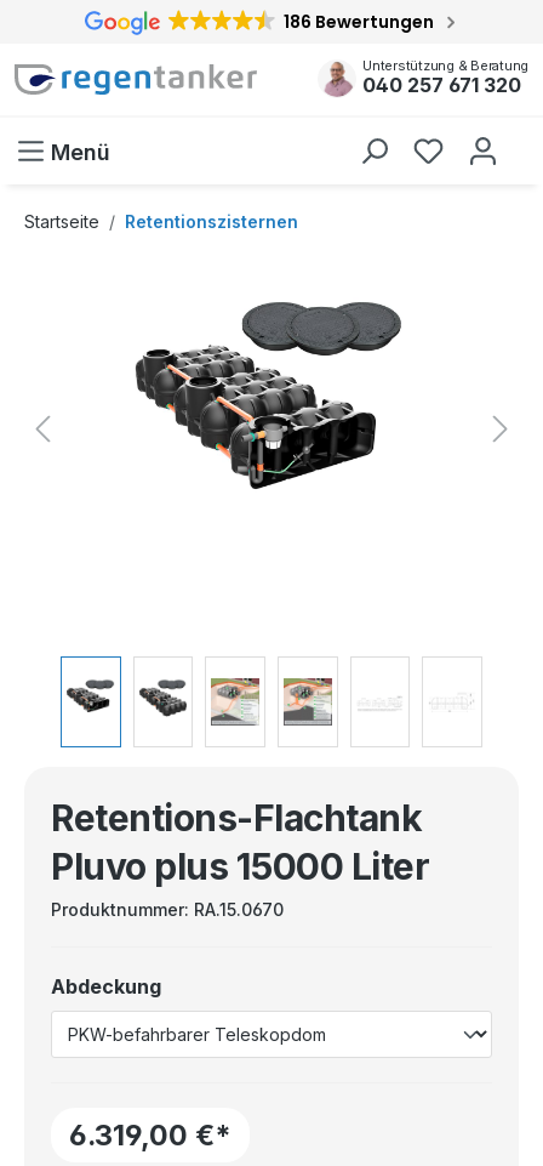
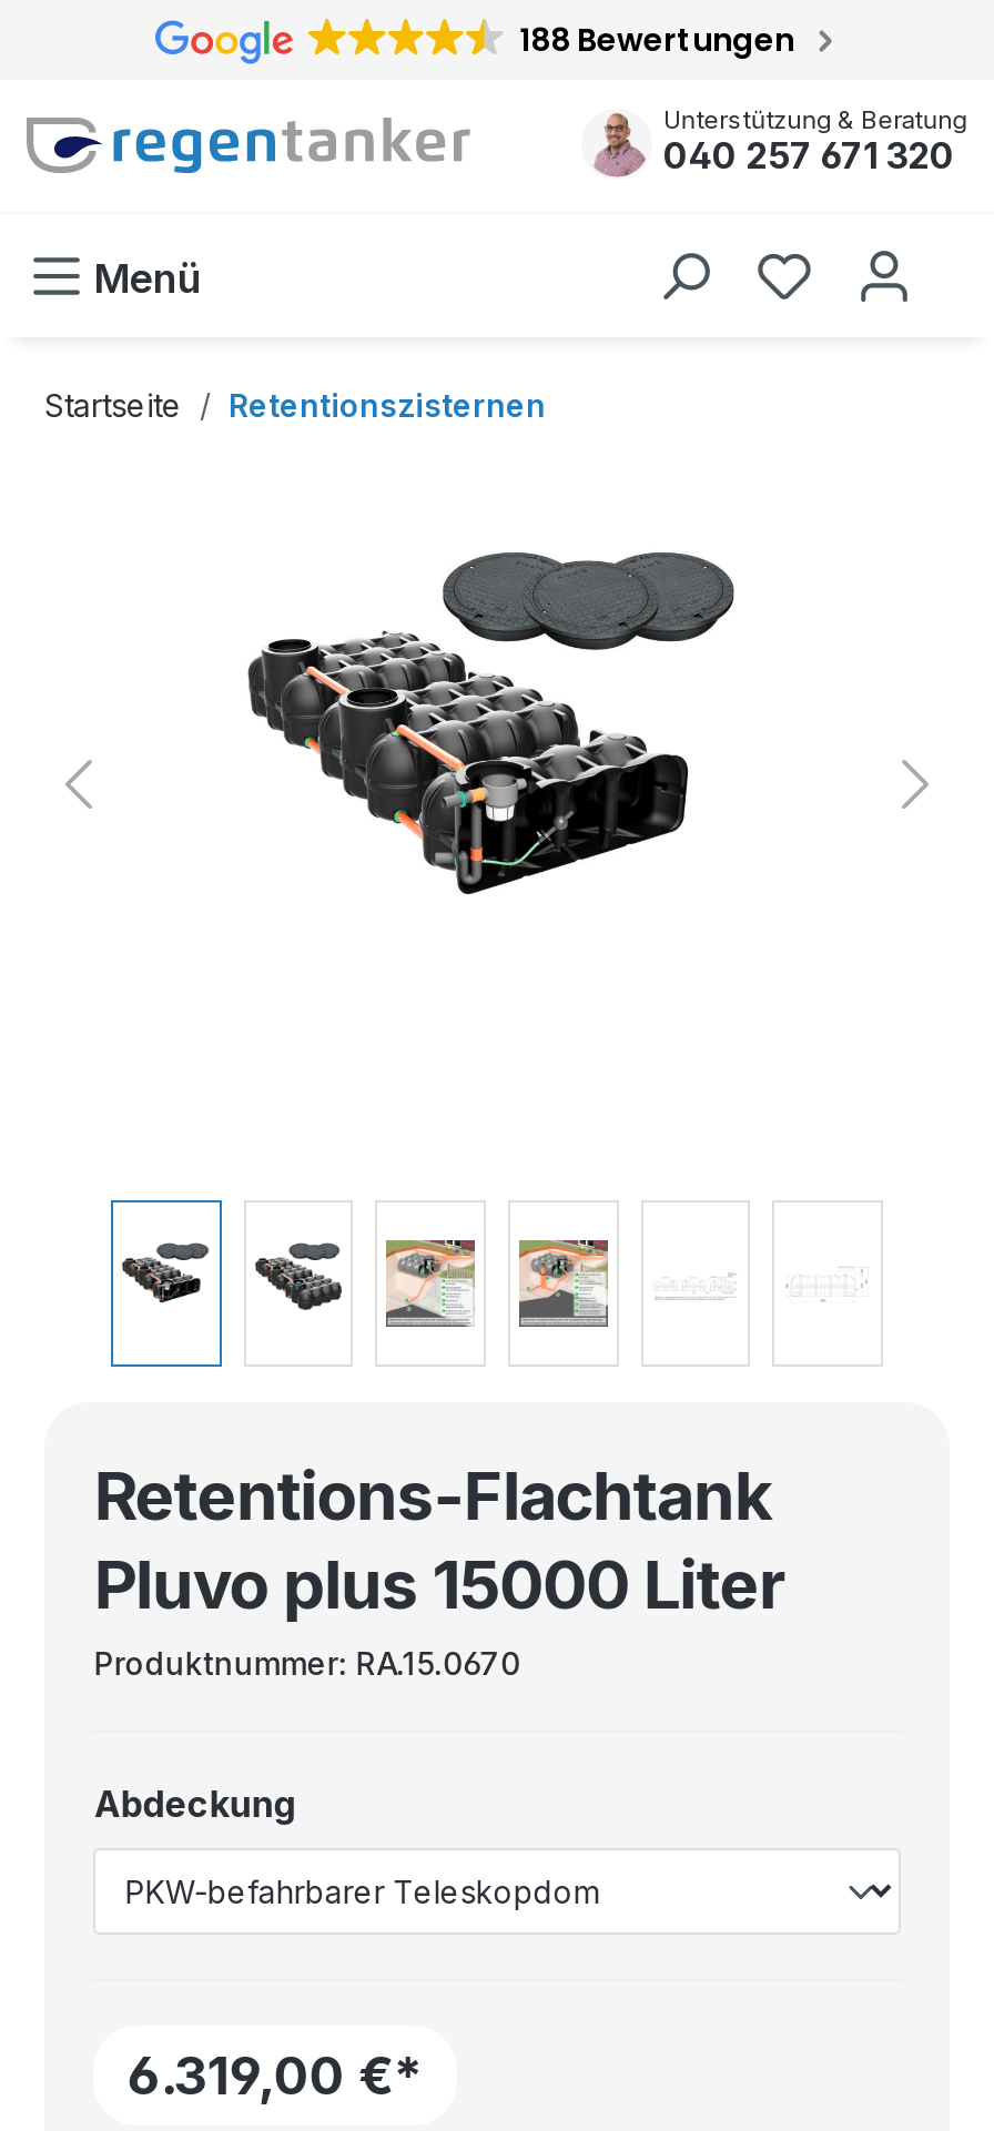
[284,10,434,34] 186 Bewertungen -> [519,18,794,63] 188 Bewertungen

